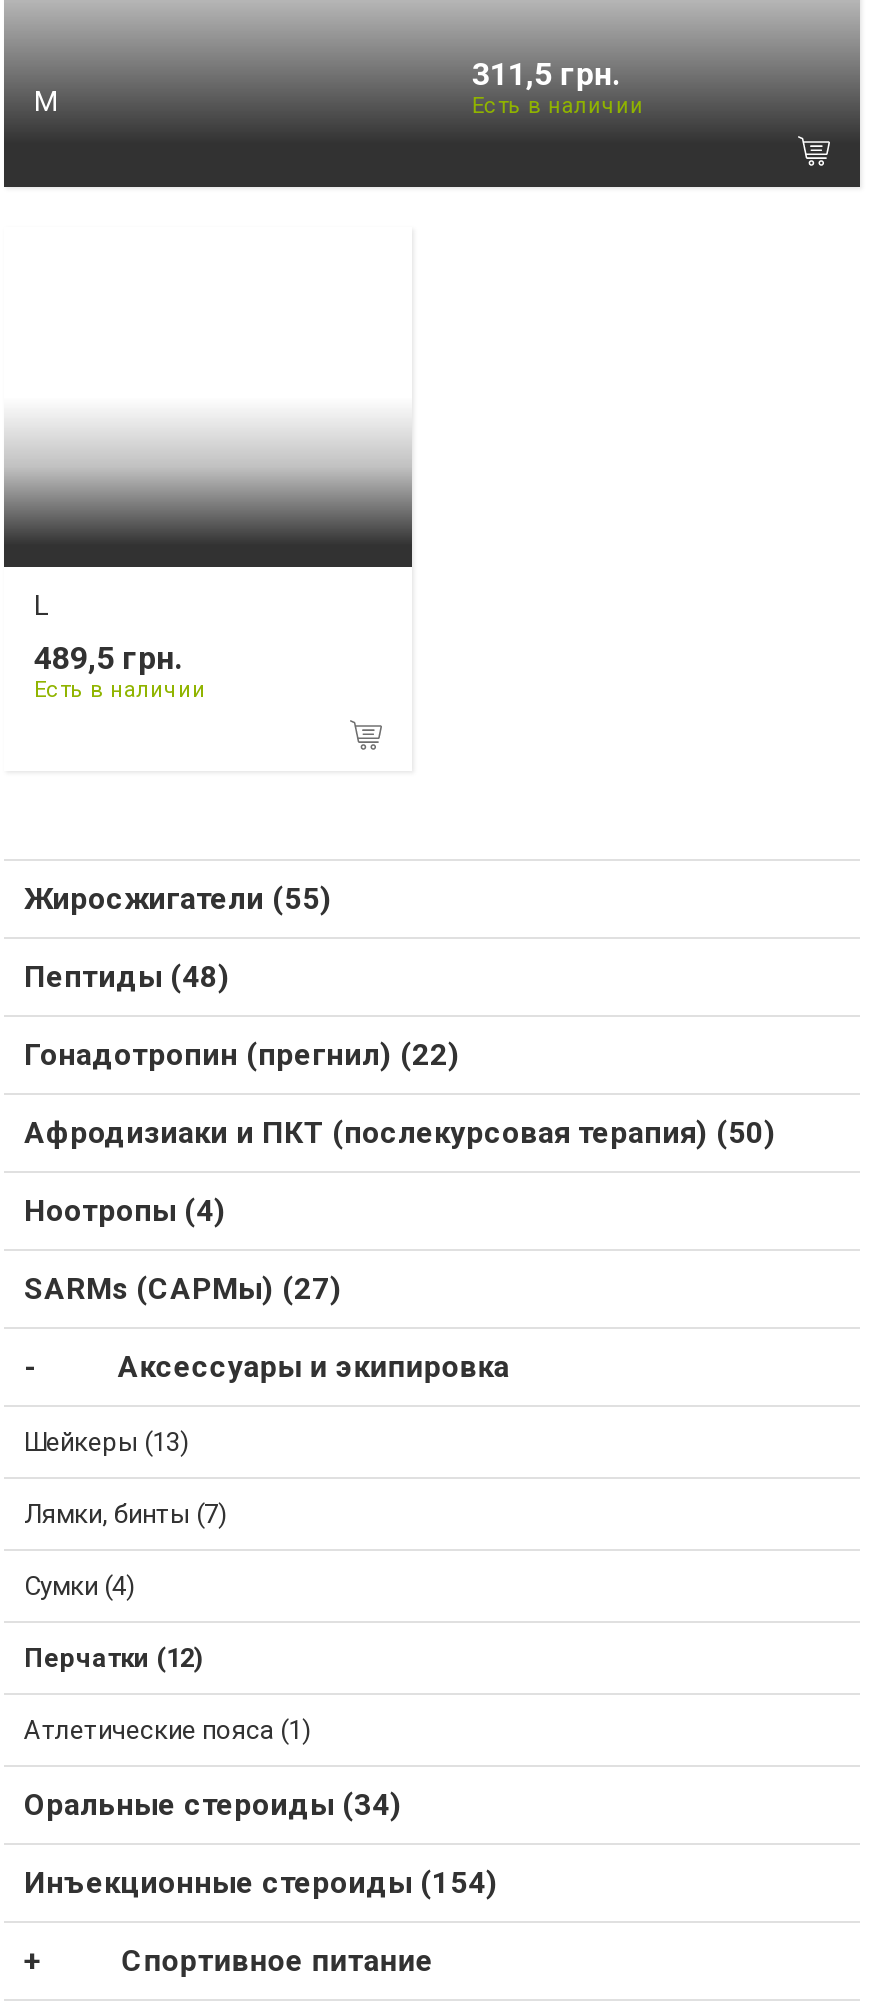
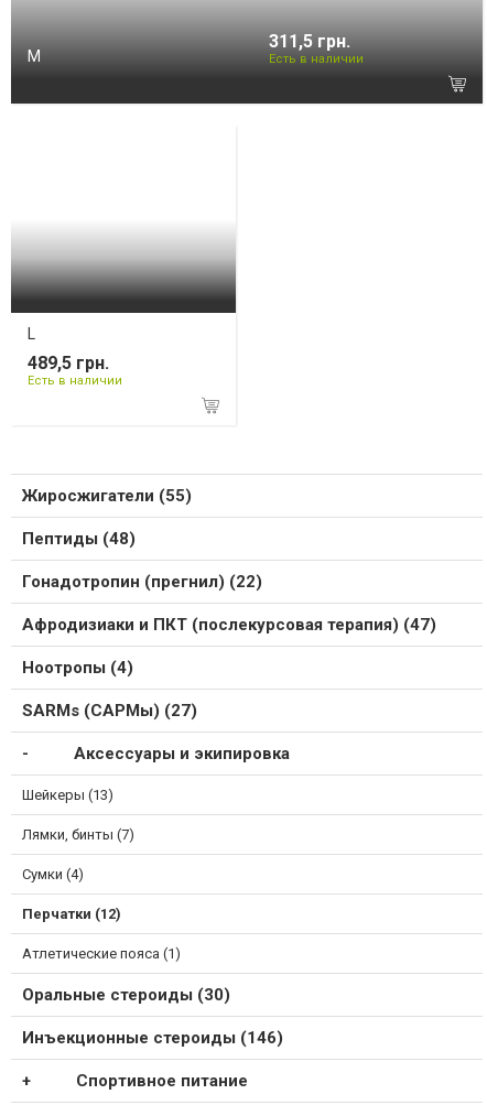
[24,1115,776,1151] Афродизиаки и ПКТ (послекурсовая терапия) (50) -> [22,615,436,634] Афродизиаки и ПКТ (послекурсовая терапия) (47)
[24,1787,402,1823] Оральные стероиды (34) -> [22,985,230,1005] Оральные стероиды (30)
[24,1865,498,1901] Инъекционные стероиды (154) -> [22,1028,283,1047] Инъекционные стероиды (146)

